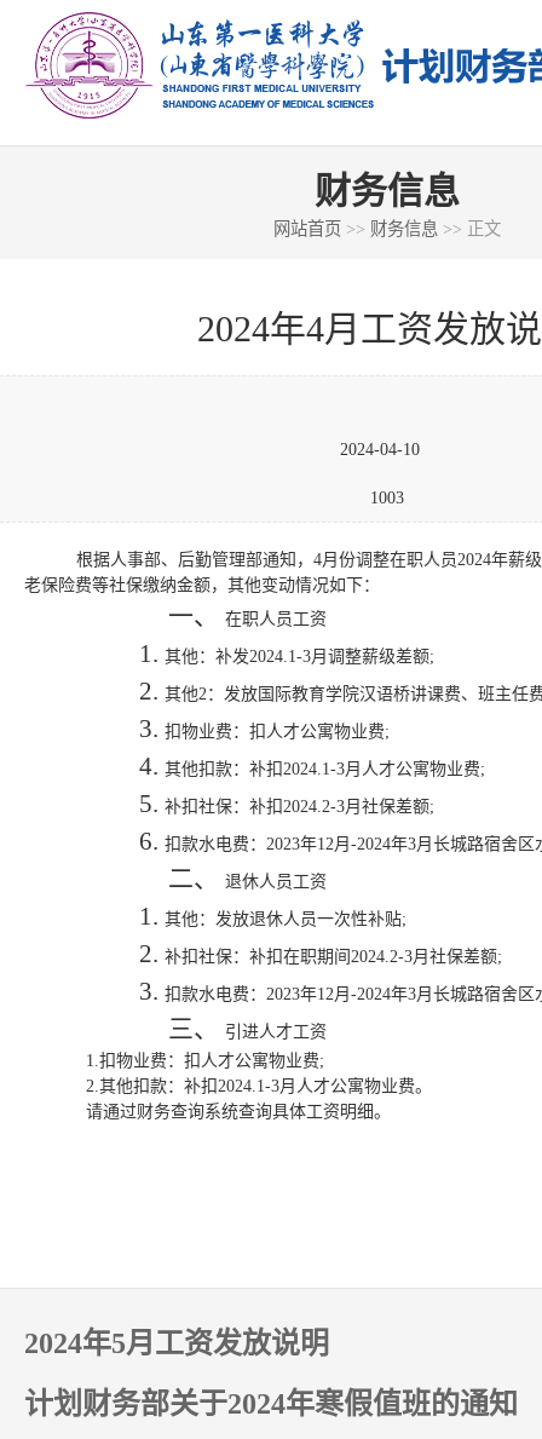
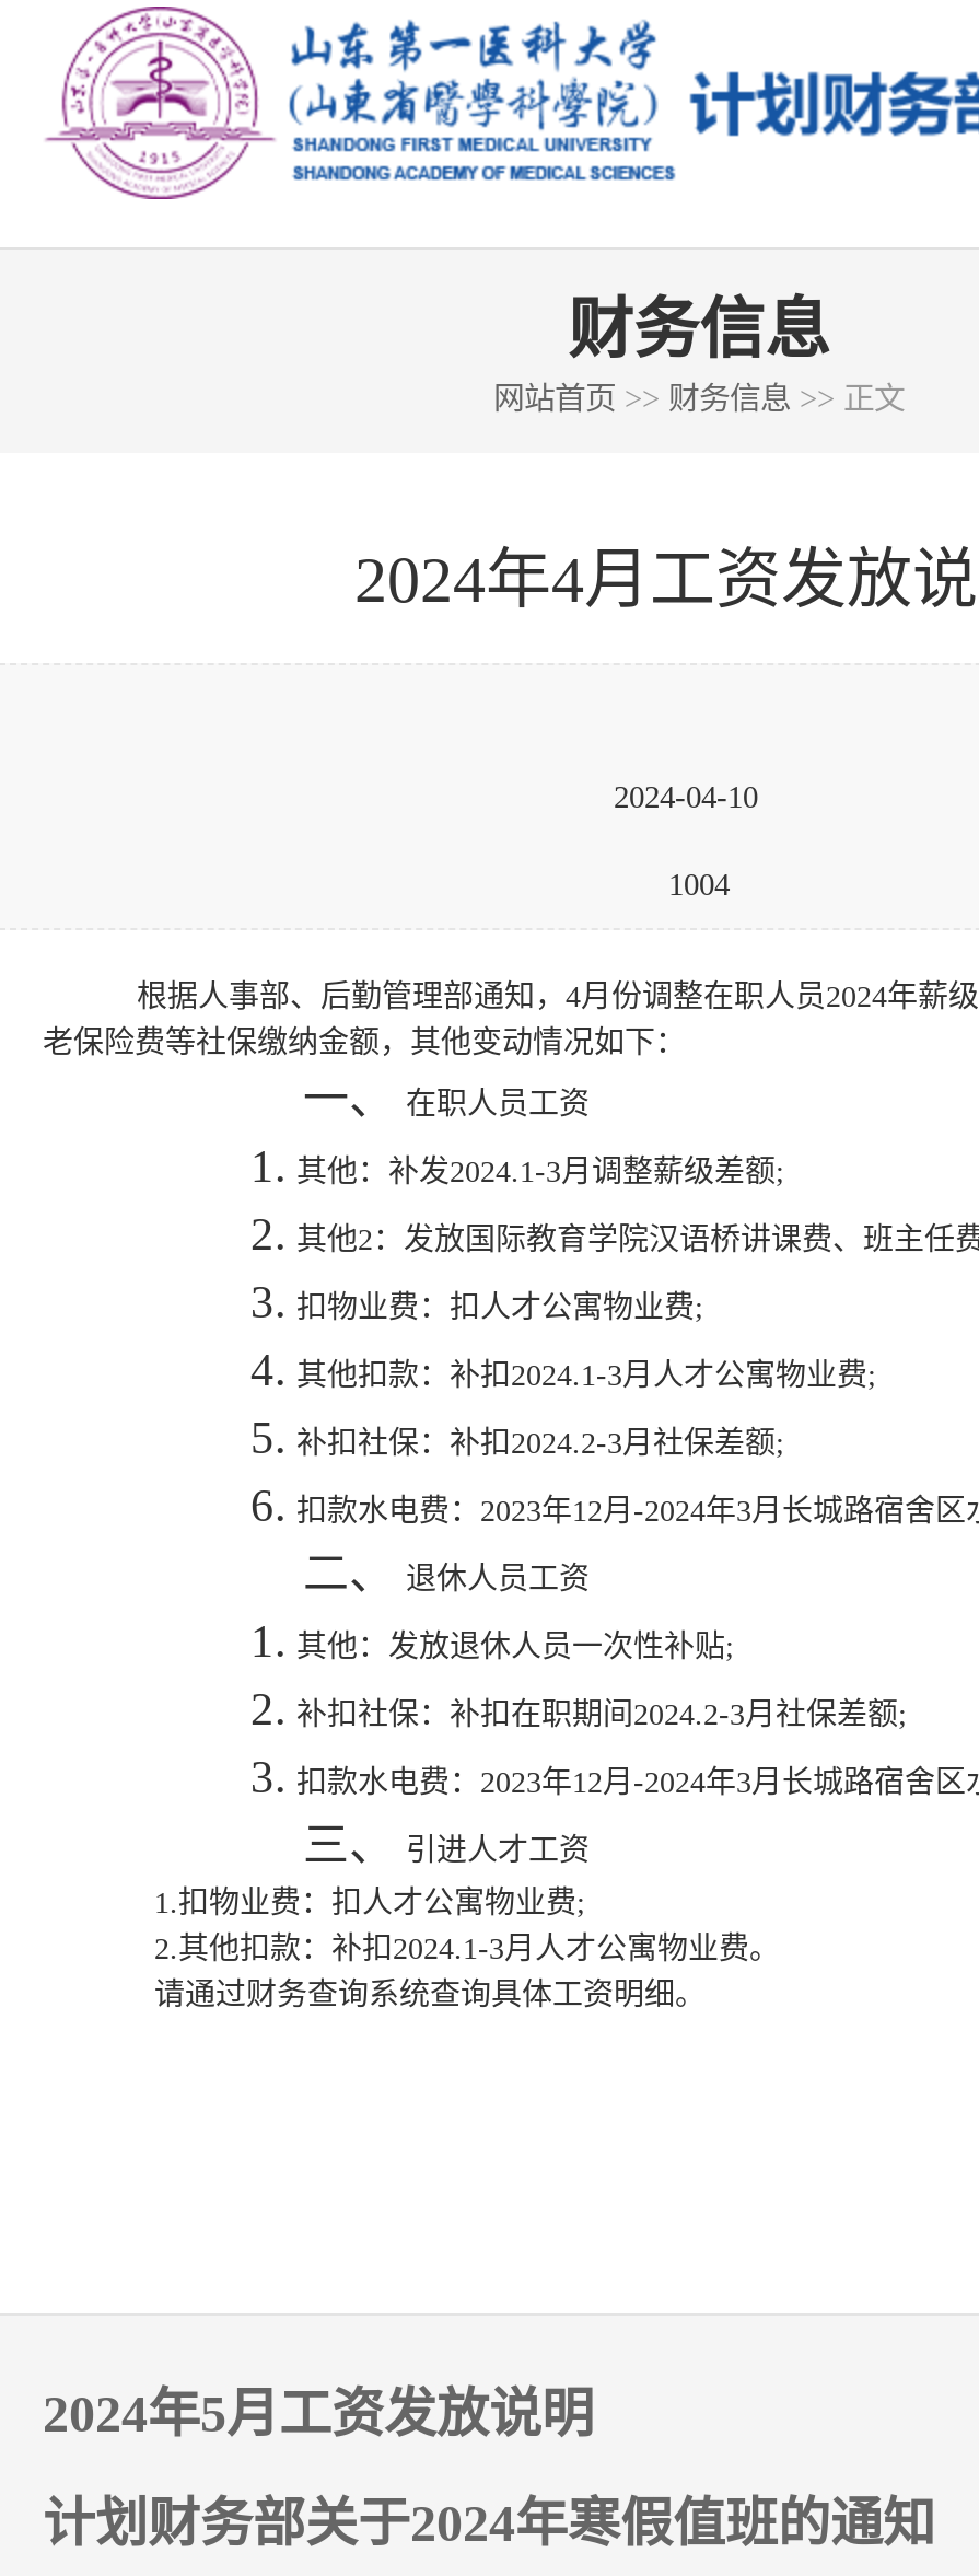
[370,488,404,507] 1003 -> [668,867,730,902] 1004

